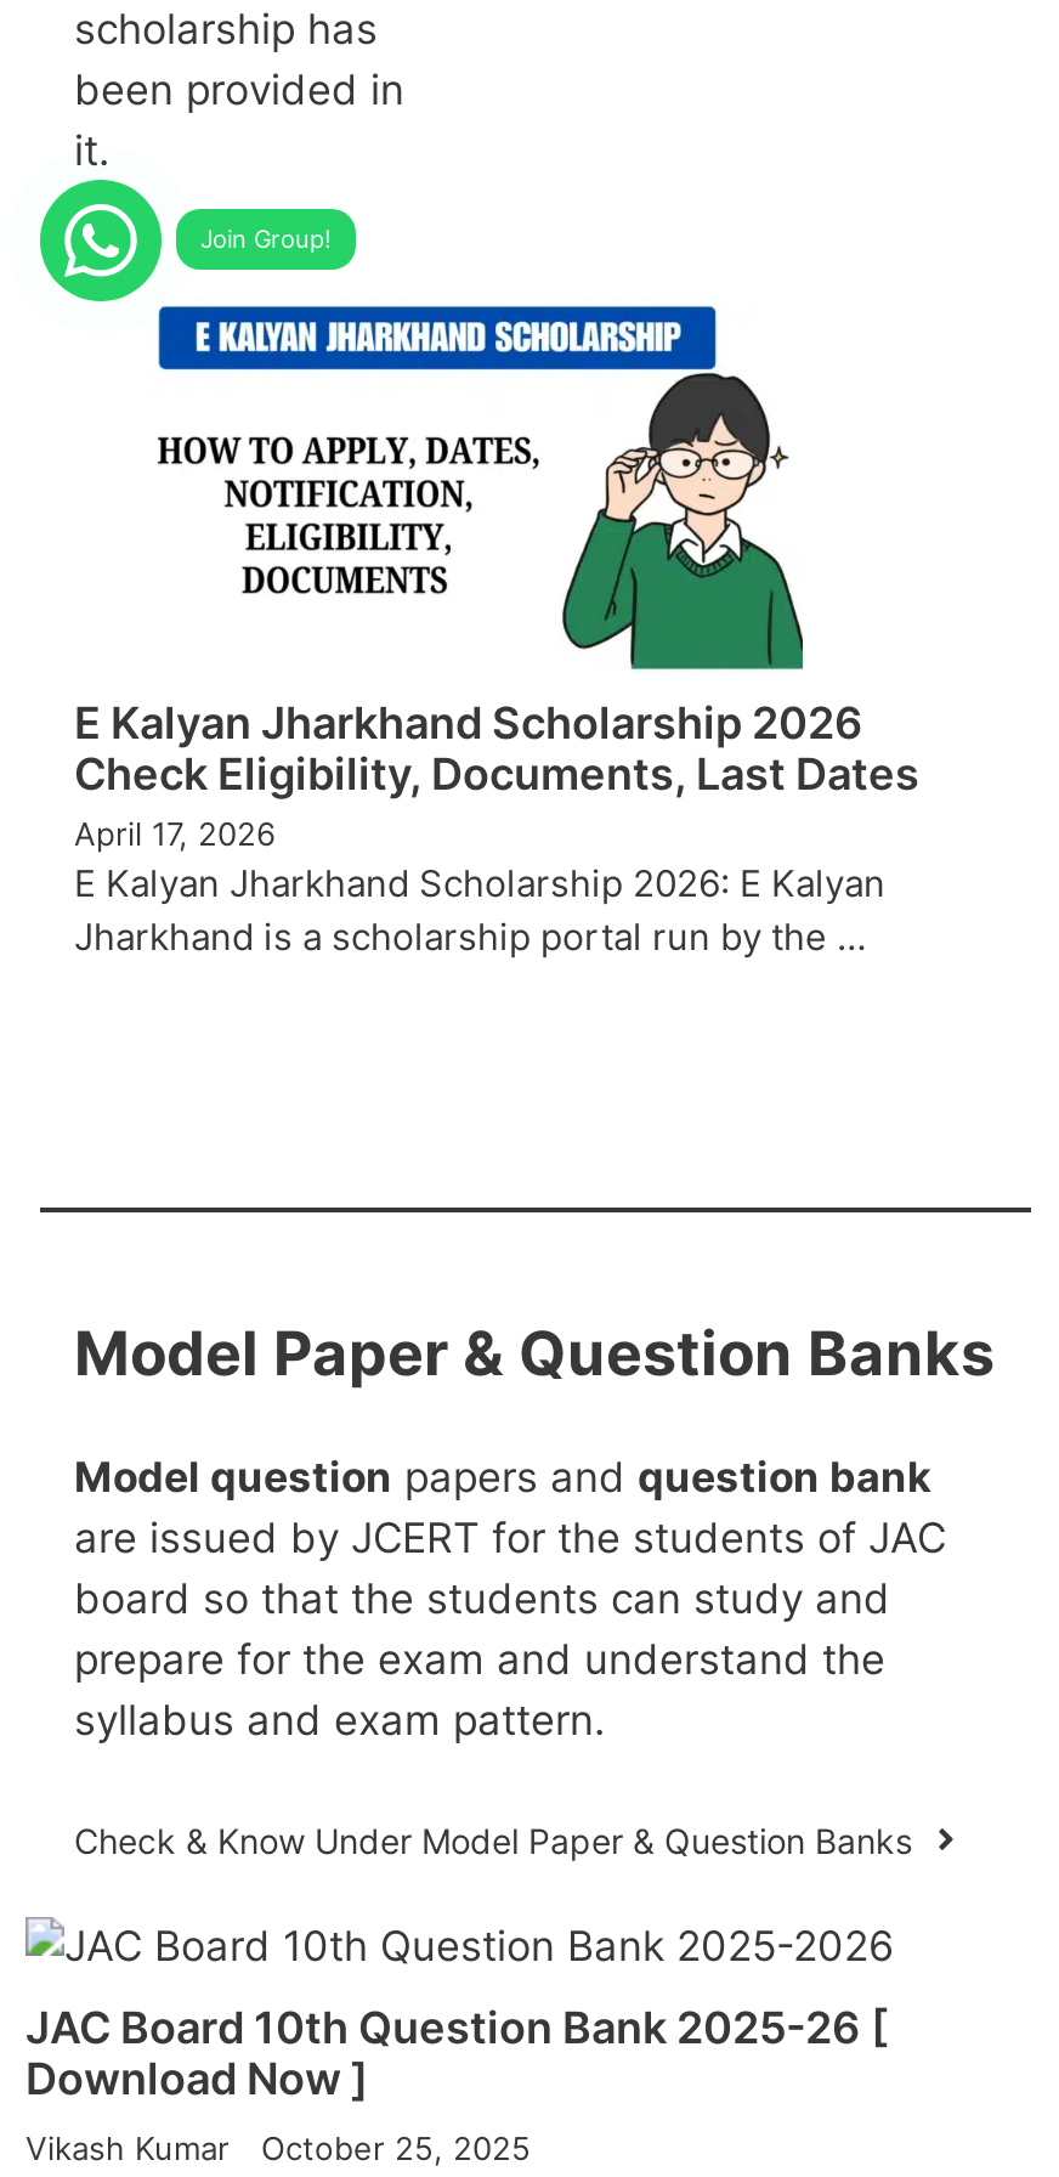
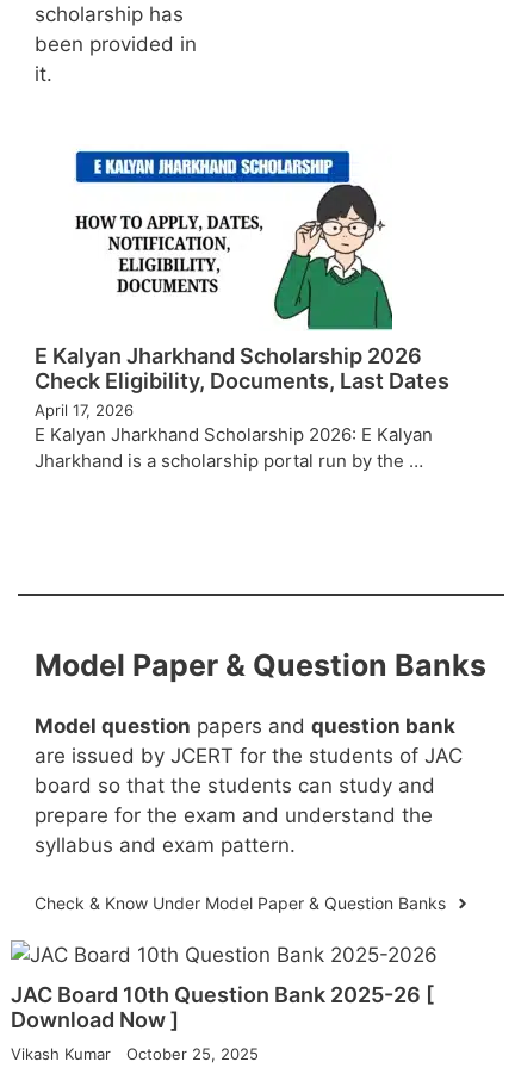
[38,180,358,304] [image] -> none

